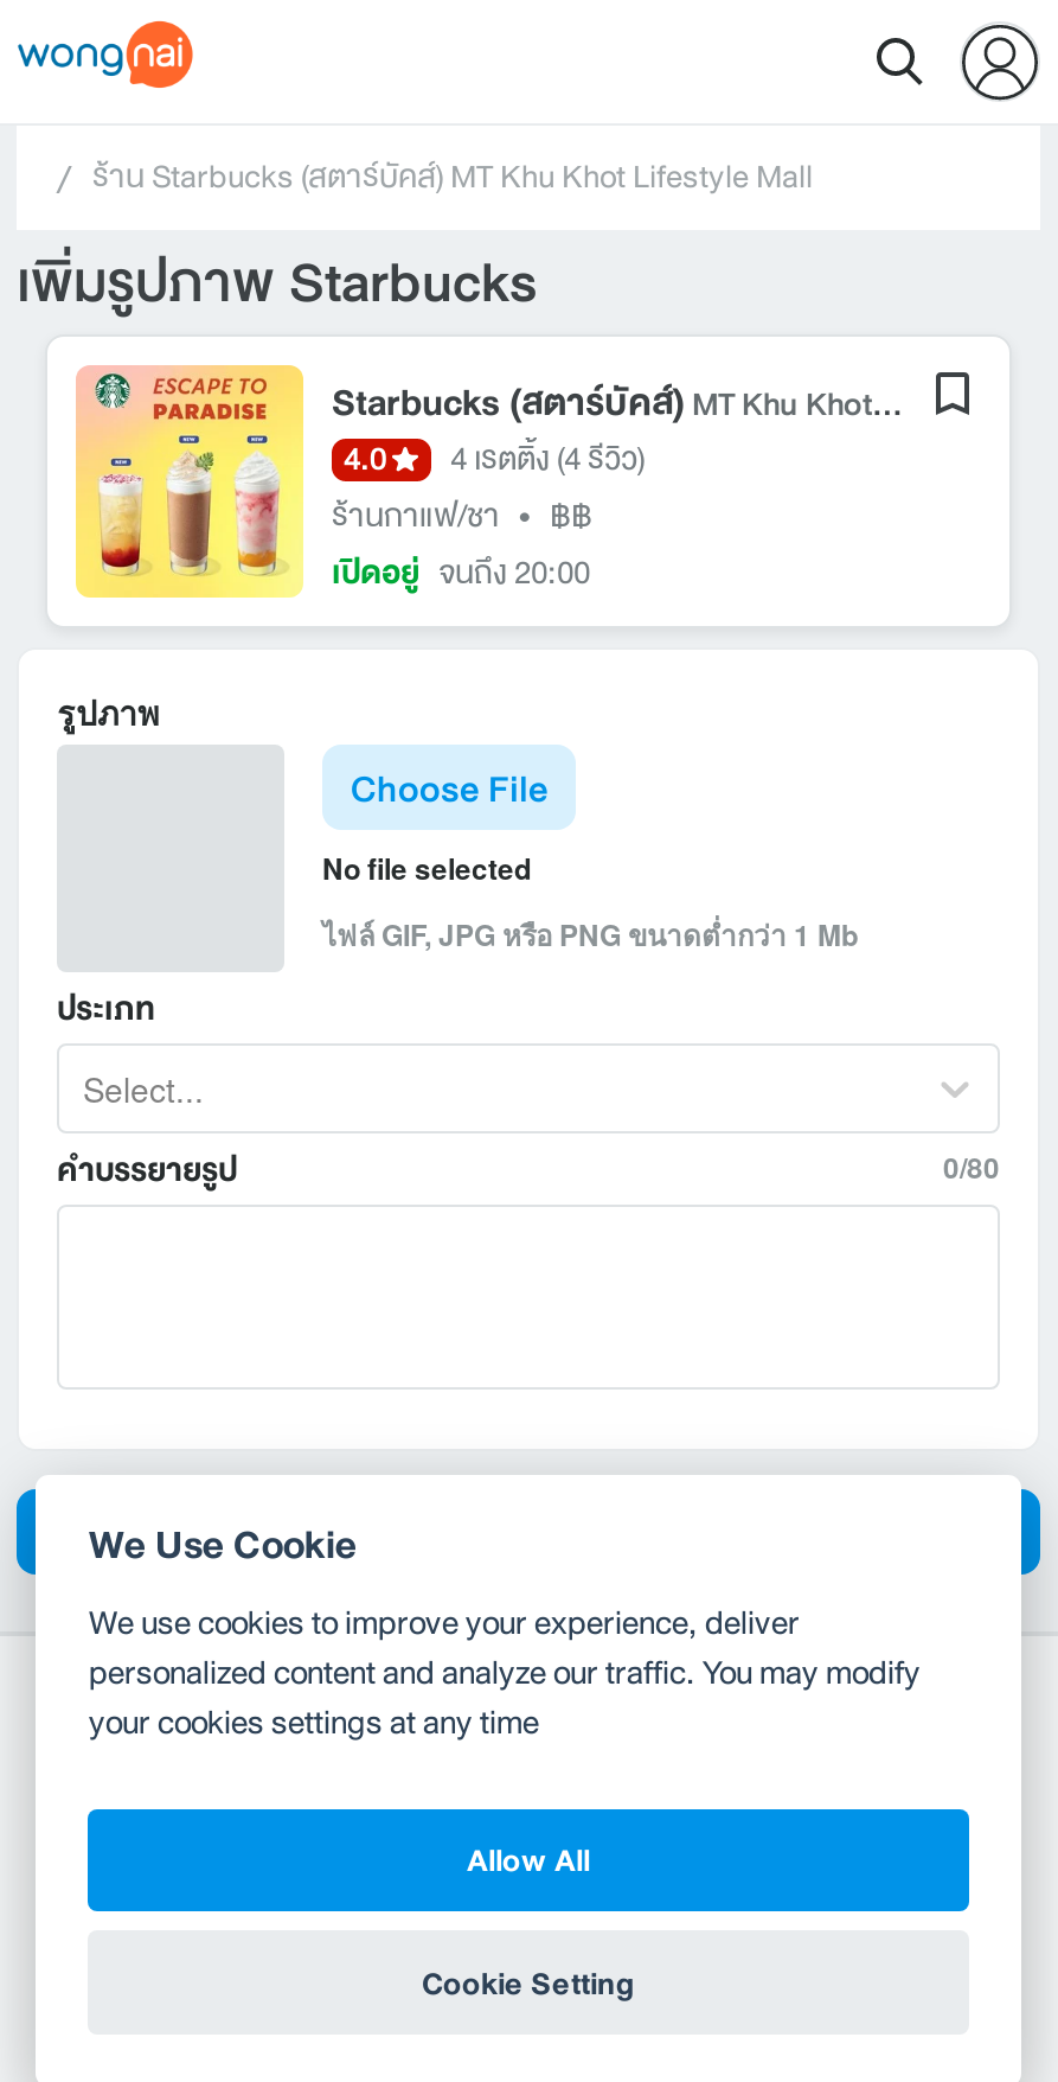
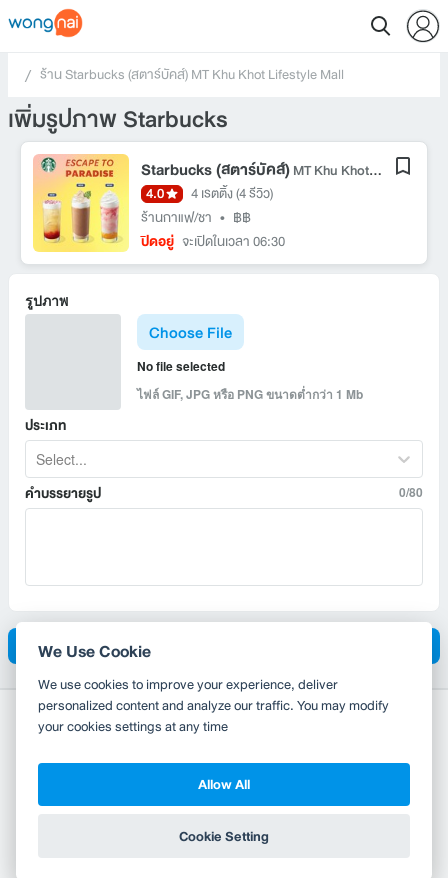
[332,548,590,598] เปิดอยู่ จนถึง 20:00 -> [141,231,285,252] ปิดอยู่ จะเปิดในเวลา 06:30

